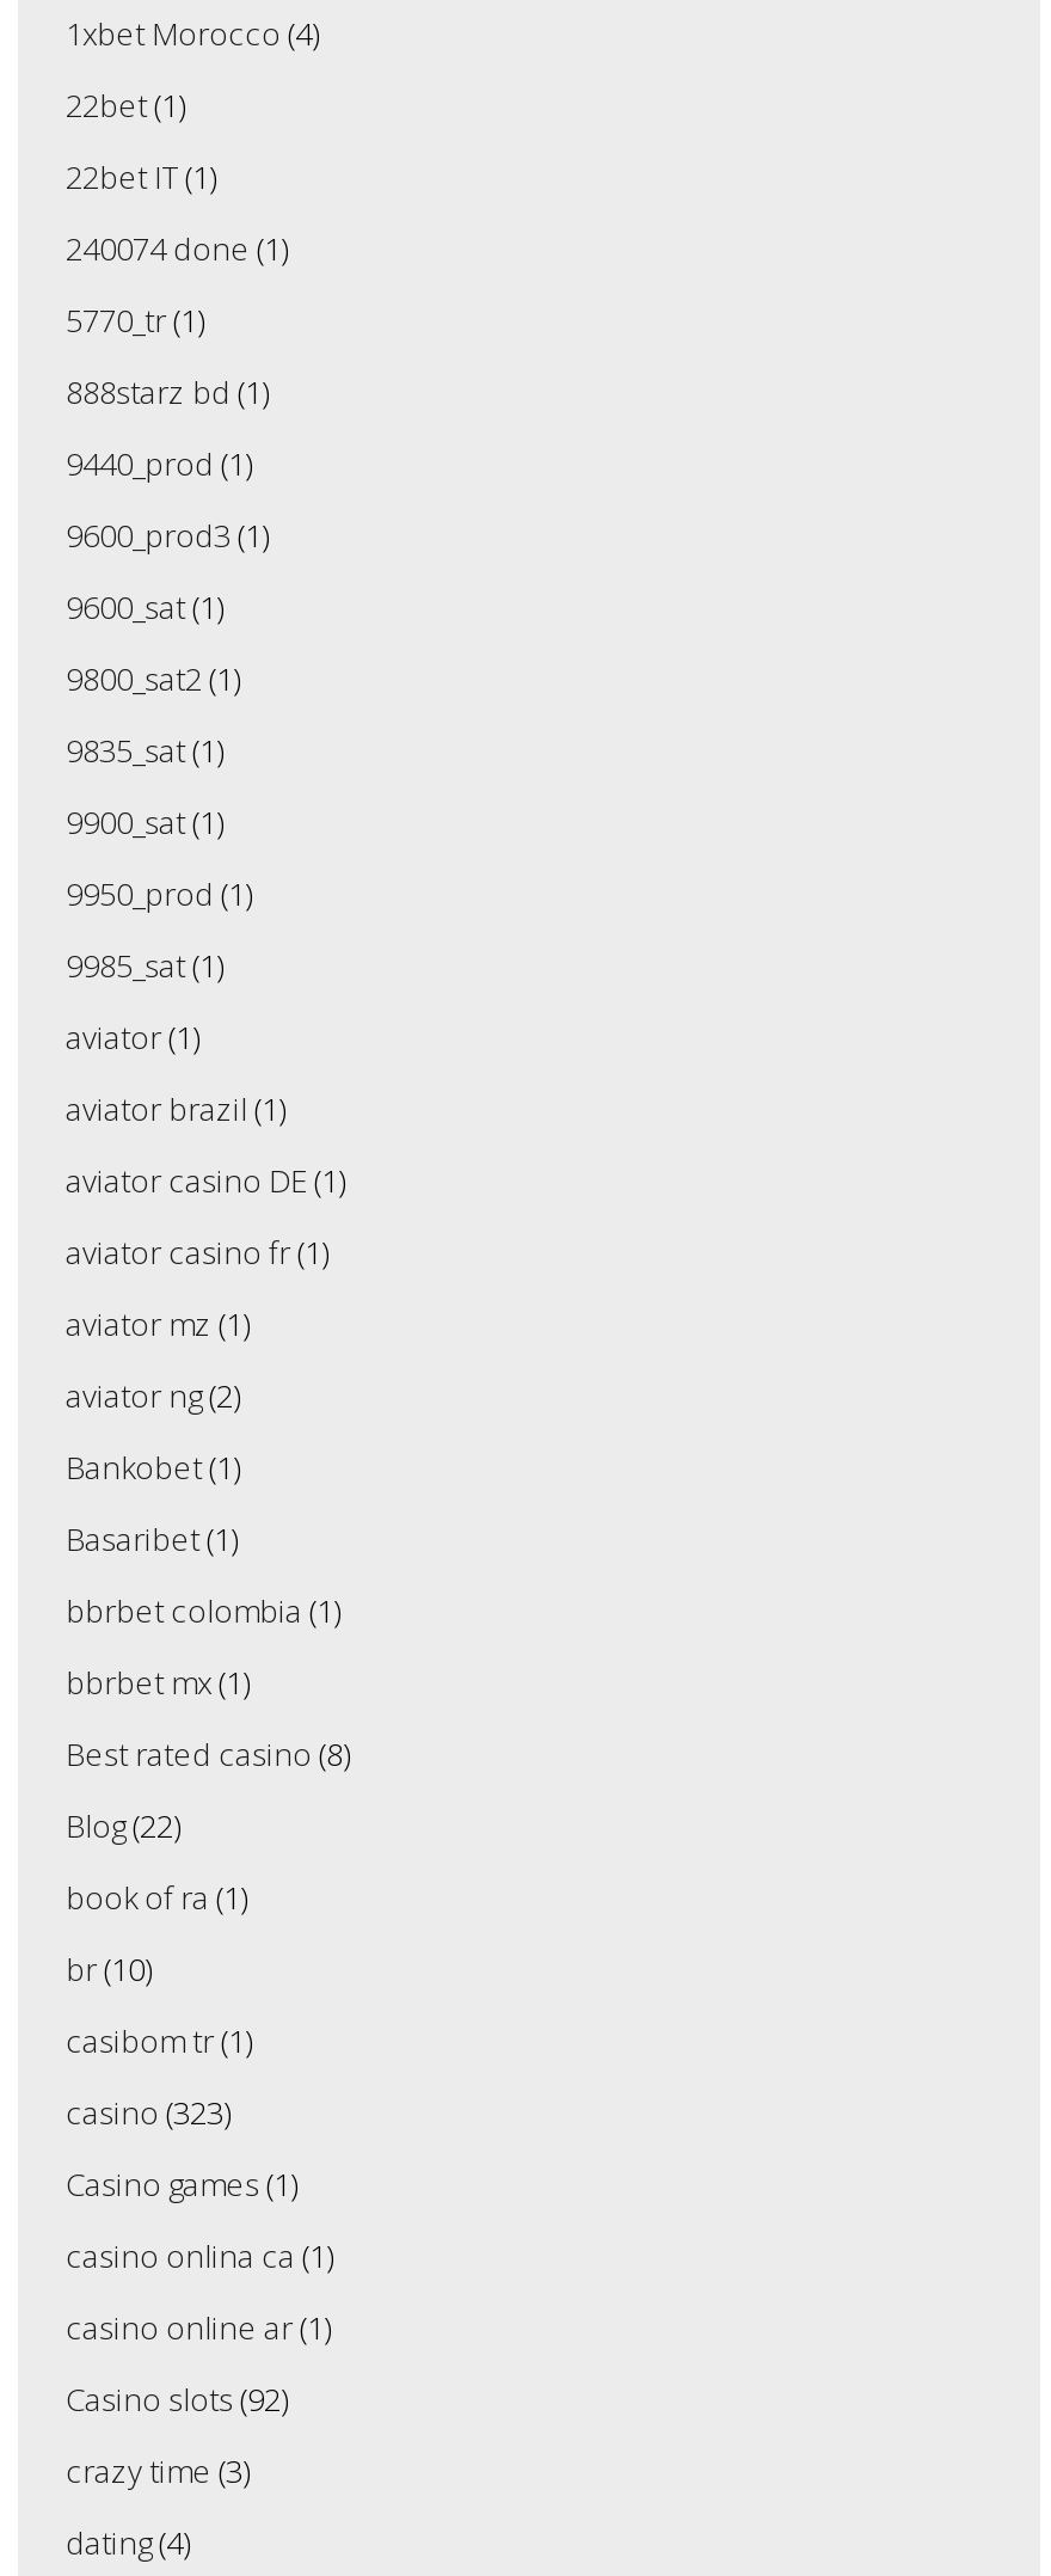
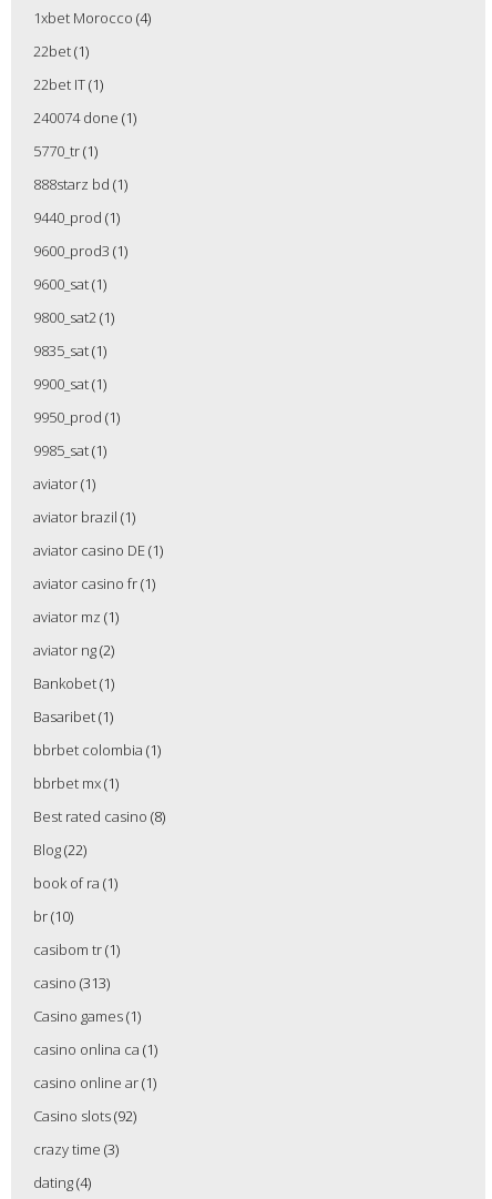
[66,2091,231,2134] casino (323) -> [33,973,110,993] casino (313)

